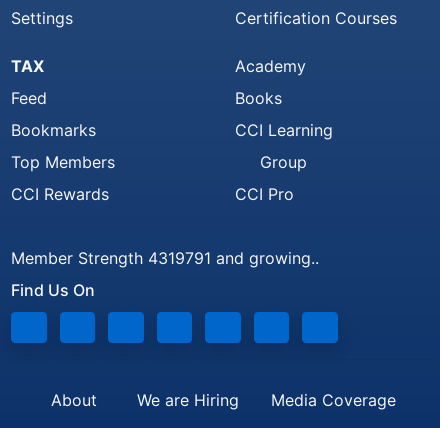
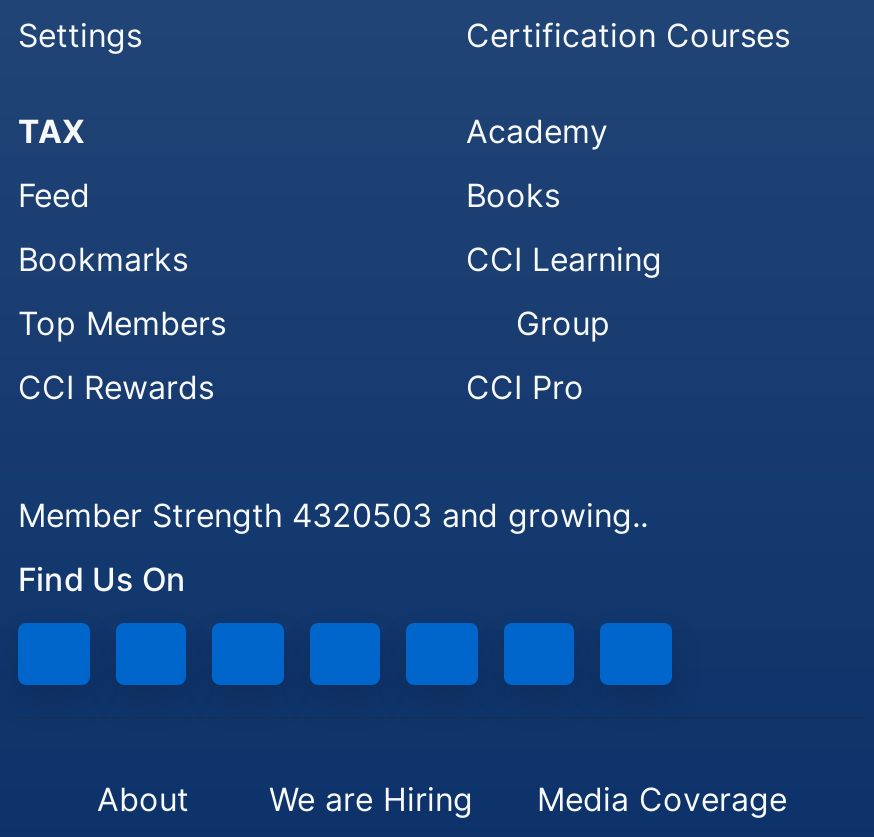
[11,248,319,268] Member Strength 4319791 and growing.. -> [18,495,648,535] Member Strength 4320503 and growing..

